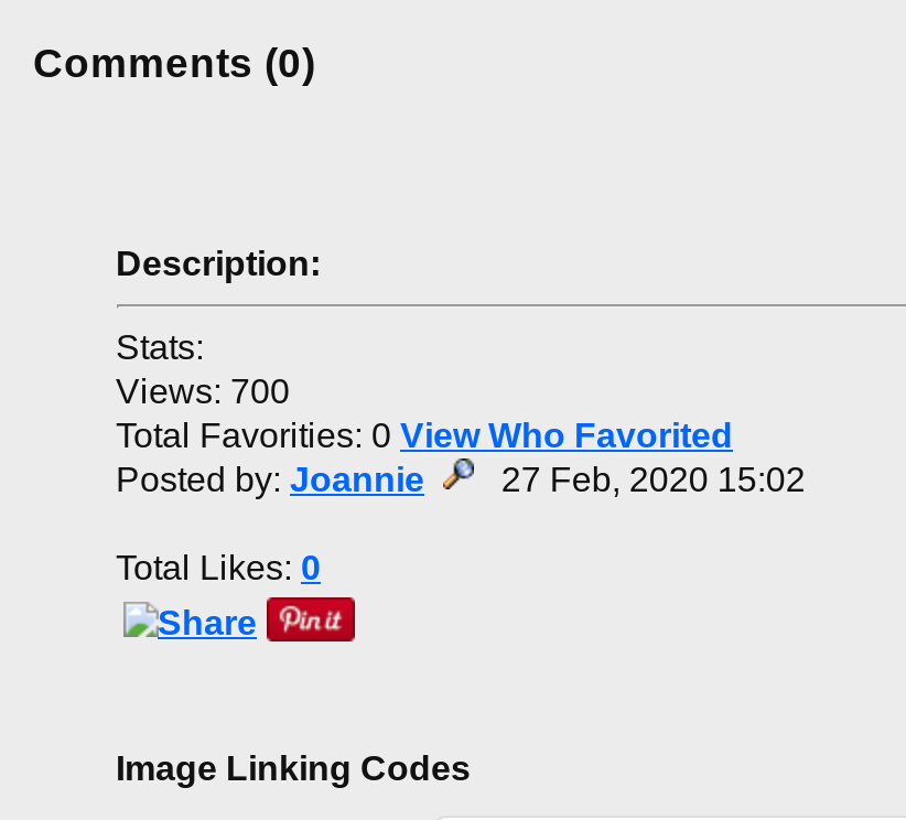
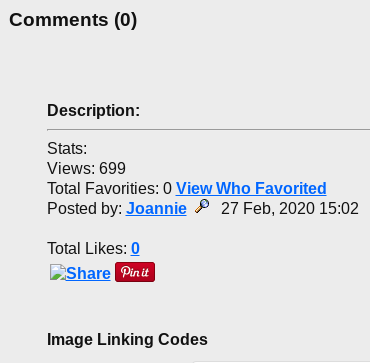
[116,372,290,410] Views: 700 -> [46,160,125,177] Views: 699

